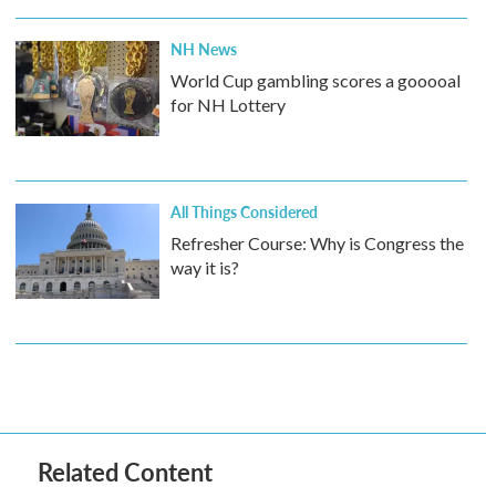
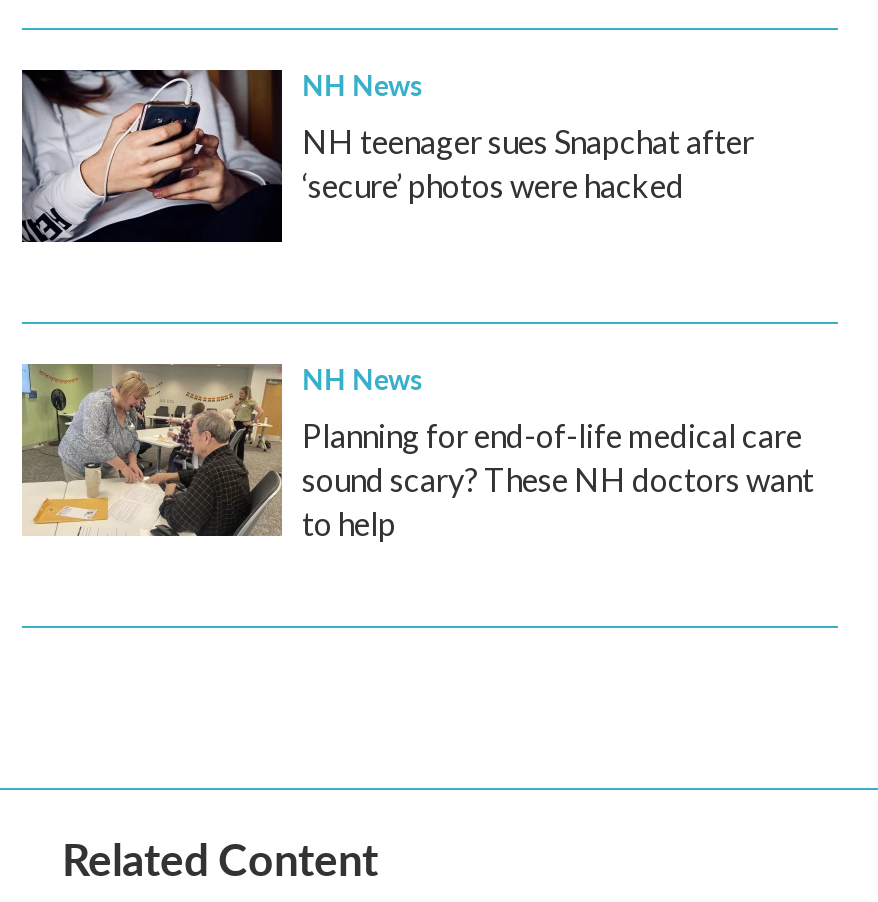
[14,40,461,137] [image] | World Cup gambling scores a gooooal | for NH Lottery -> [20,68,754,244] [image] | NH teenager sues Snapchat after | ‘secure’ photos were hacked
[14,200,464,300] [image] | All Things Considered | Refresher Course: Why is Congress the | way it is? -> [20,358,814,542] [image] | NH News | Planning for end-of-life medical care | sound scary? These NH doctors want | to help

